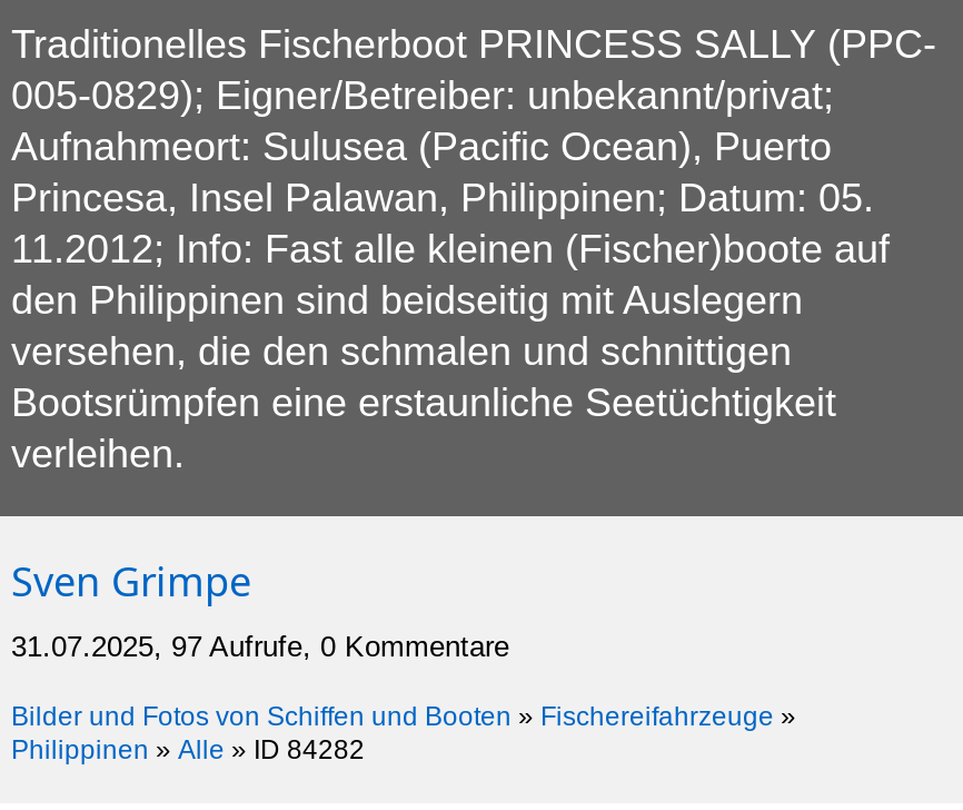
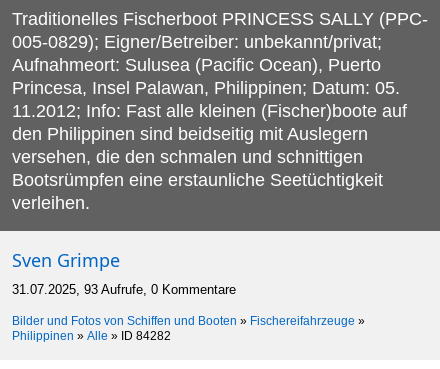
[11,630,509,663] 31.07.2025, 97 Aufrufe, 0 Kommentare -> [12,282,236,297] 31.07.2025, 93 Aufrufe, 0 Kommentare

